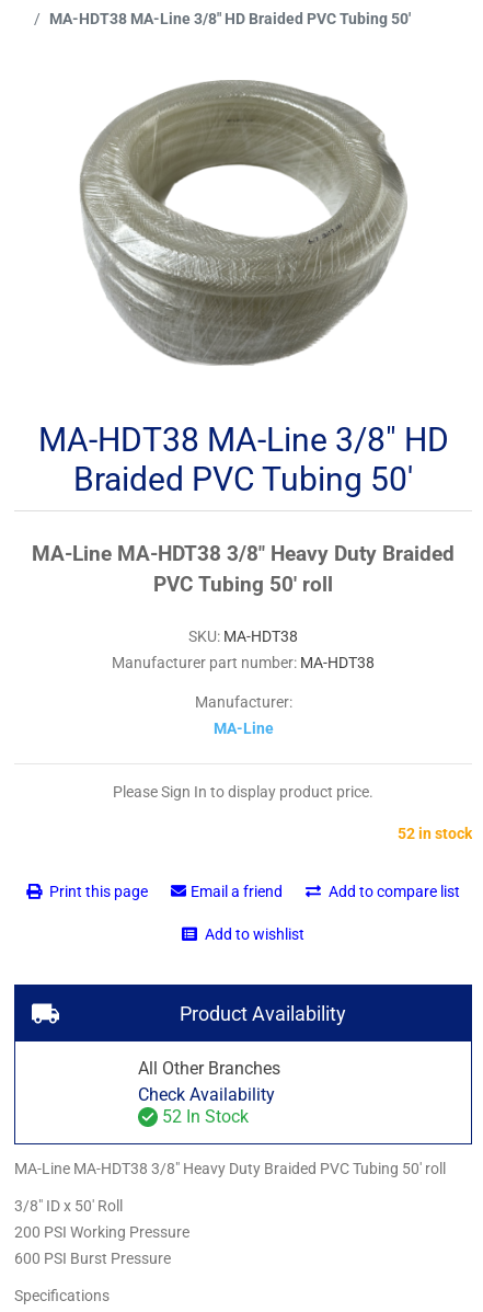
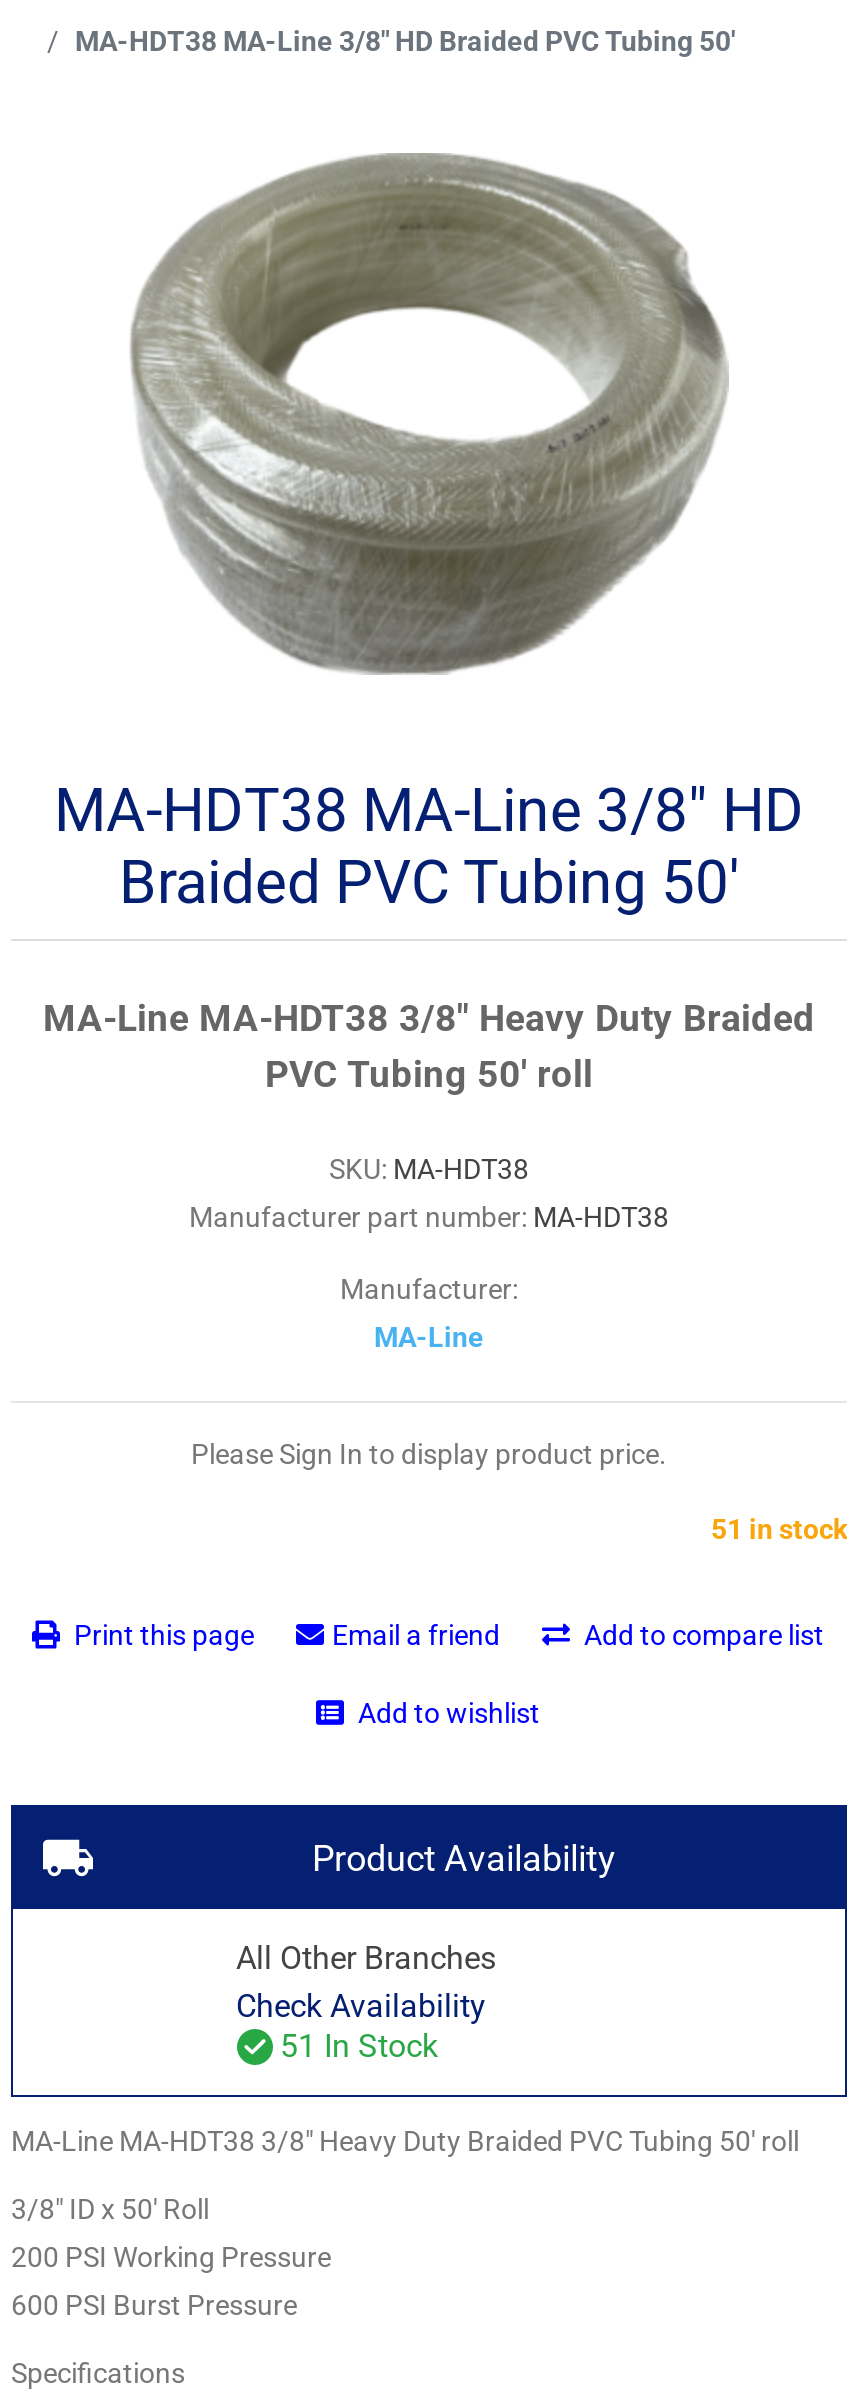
[398,825,472,842] 52 in stock -> [711,1513,847,1545] 51 in stock
[162,1107,248,1127] 52 In Stock -> [280,2028,438,2066] 51 In Stock

